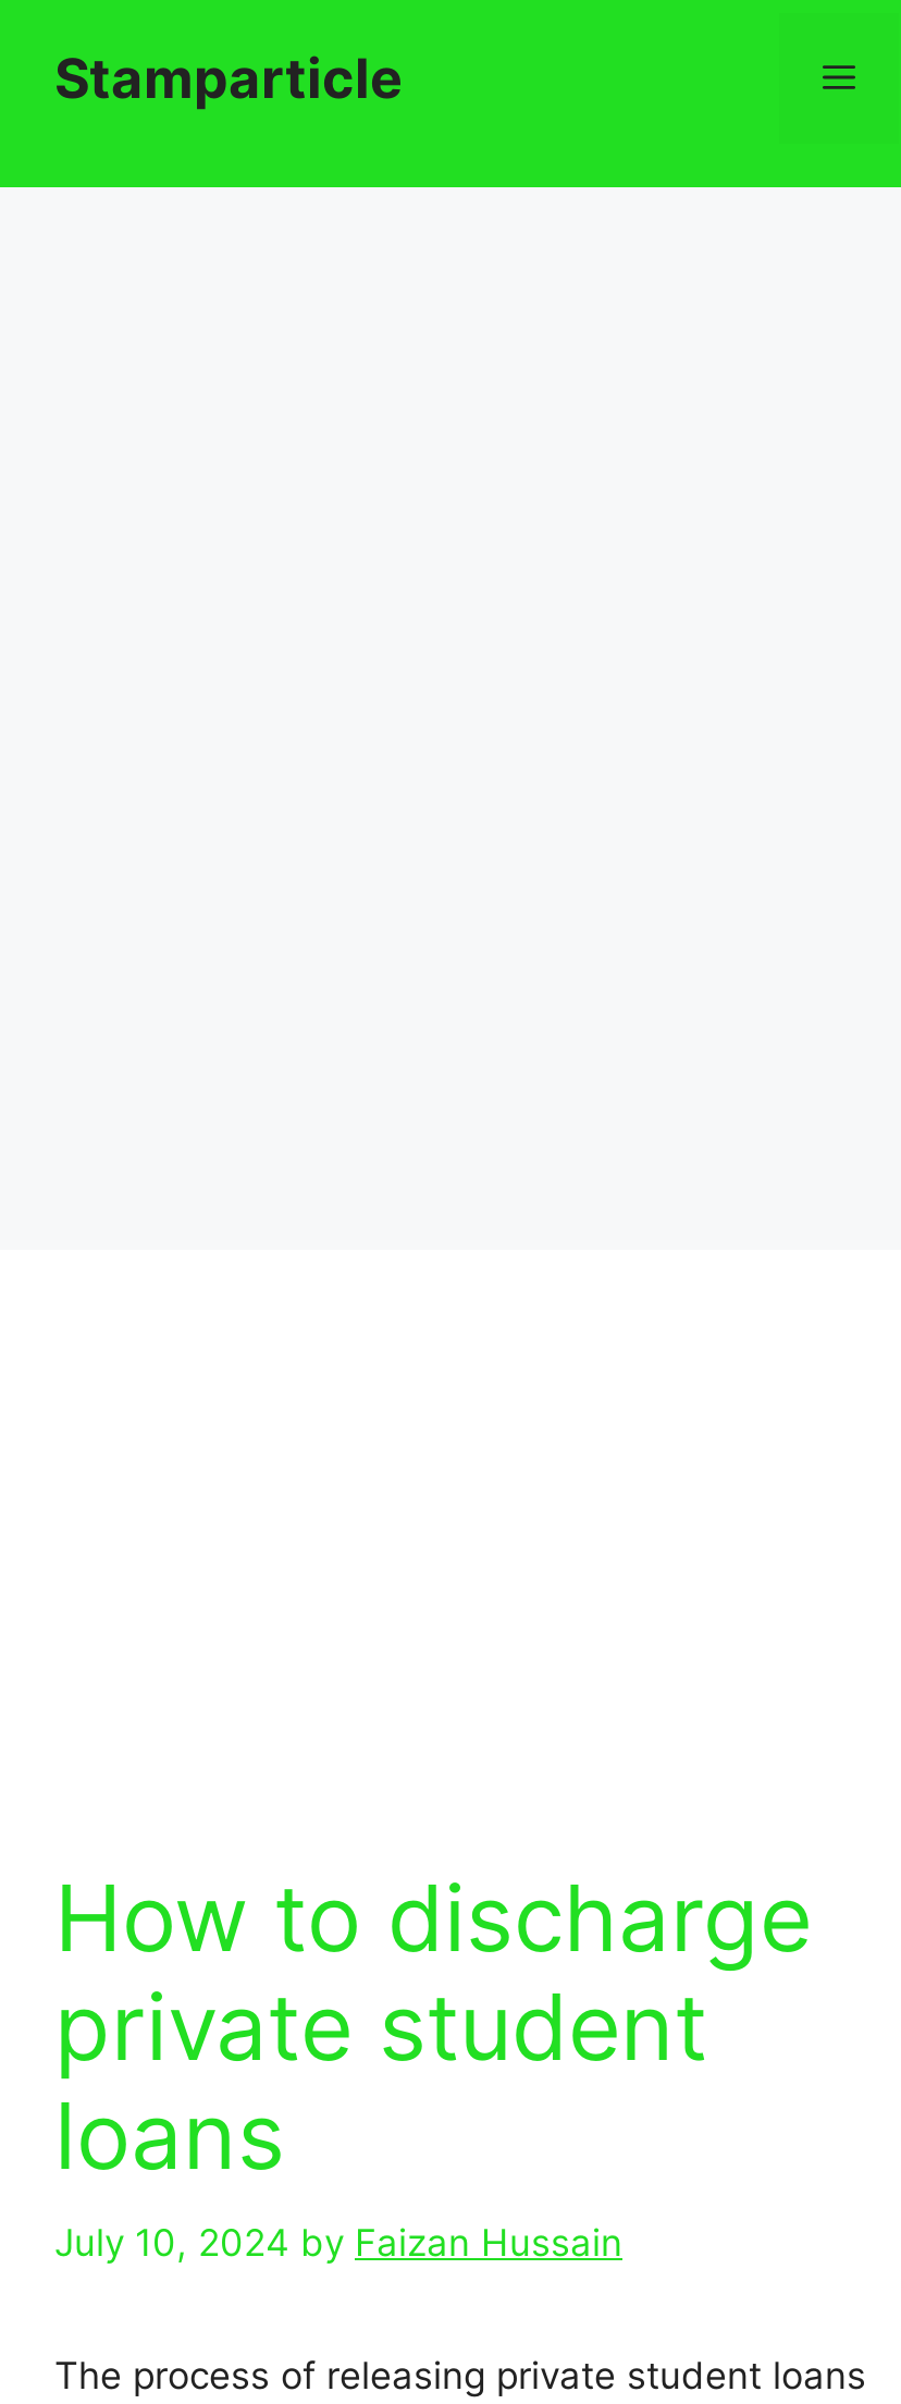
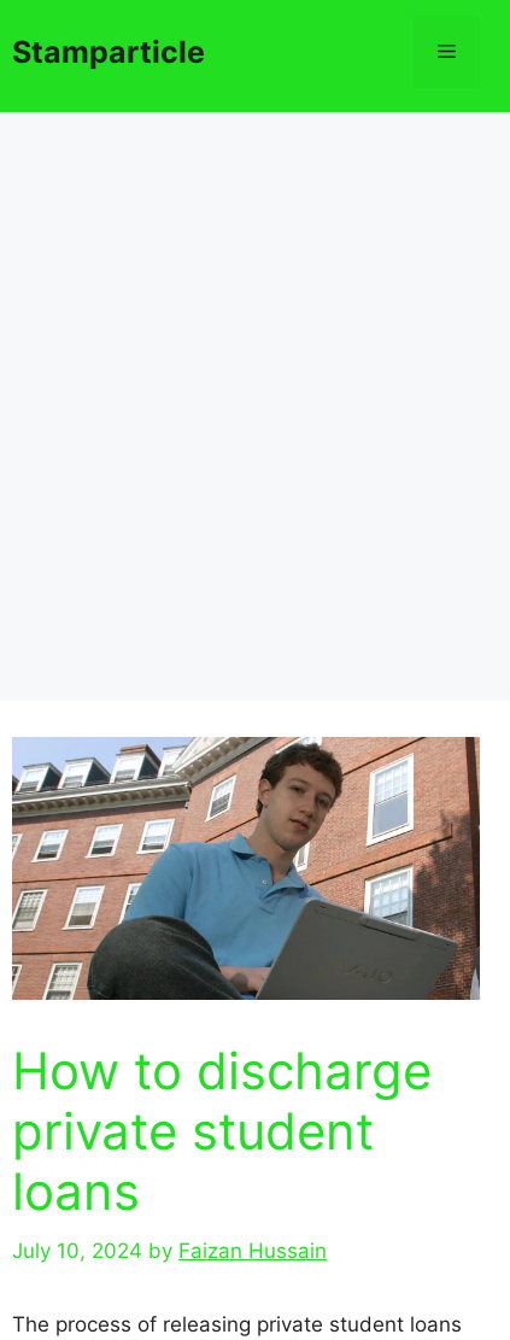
none -> [11,736,481,1001] [image]

